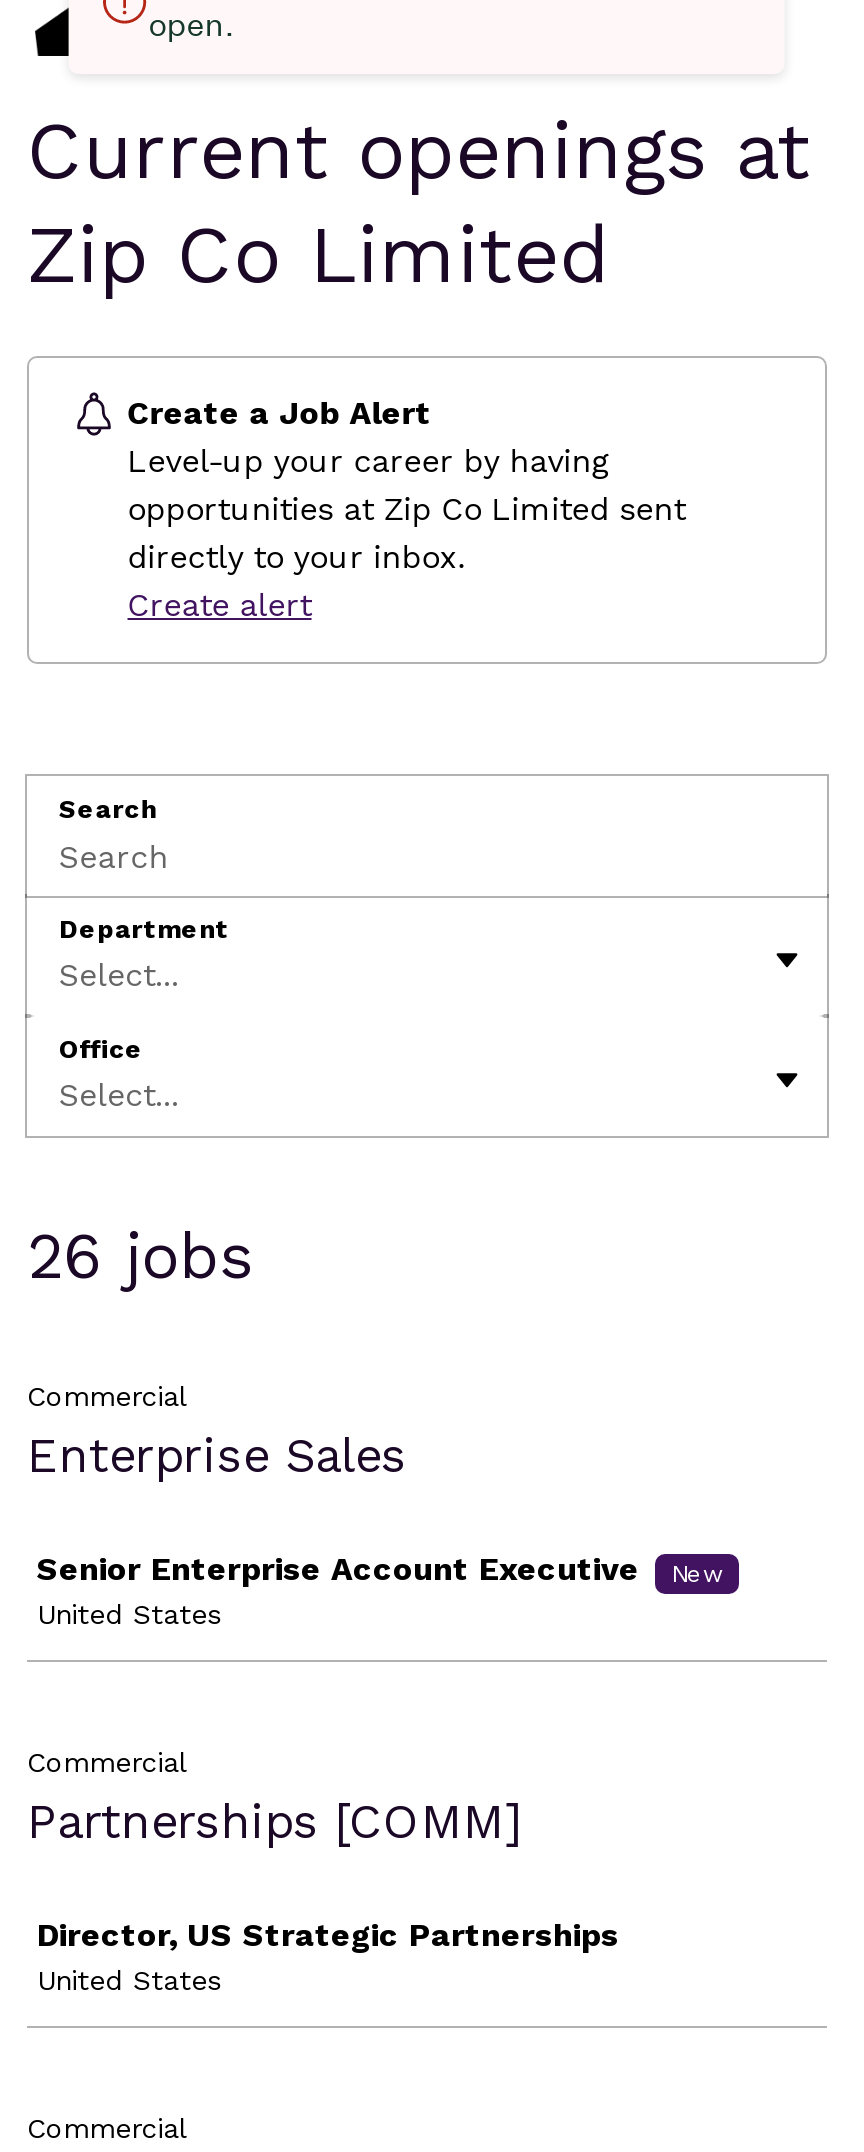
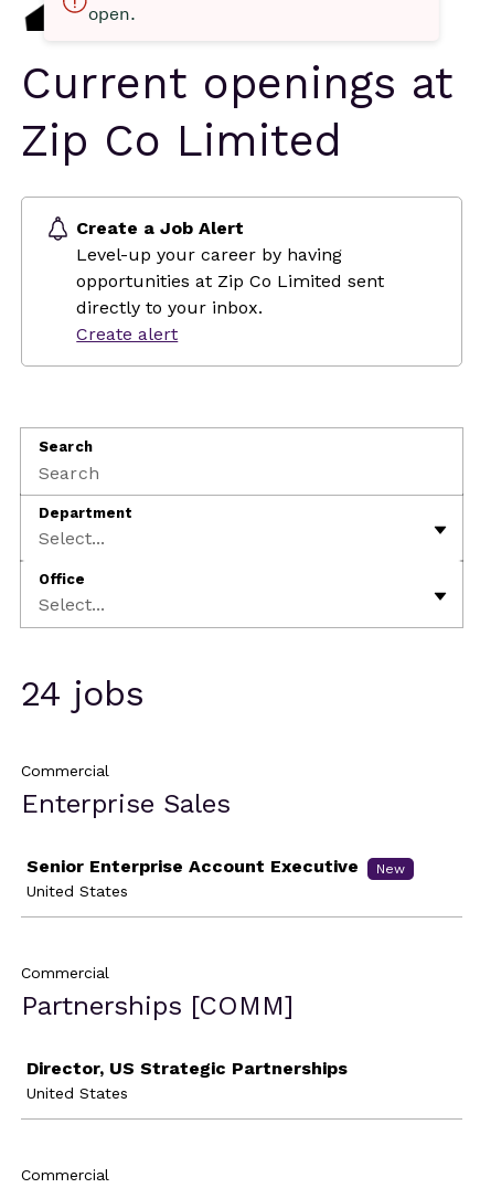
[27,1218,253,1294] 26 jobs -> [21,672,145,714] 24 jobs

